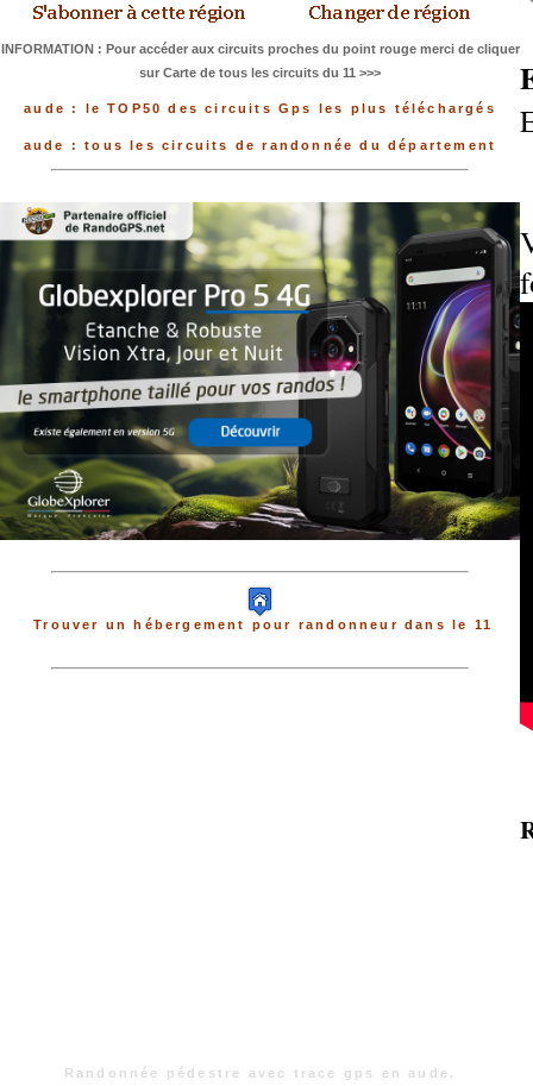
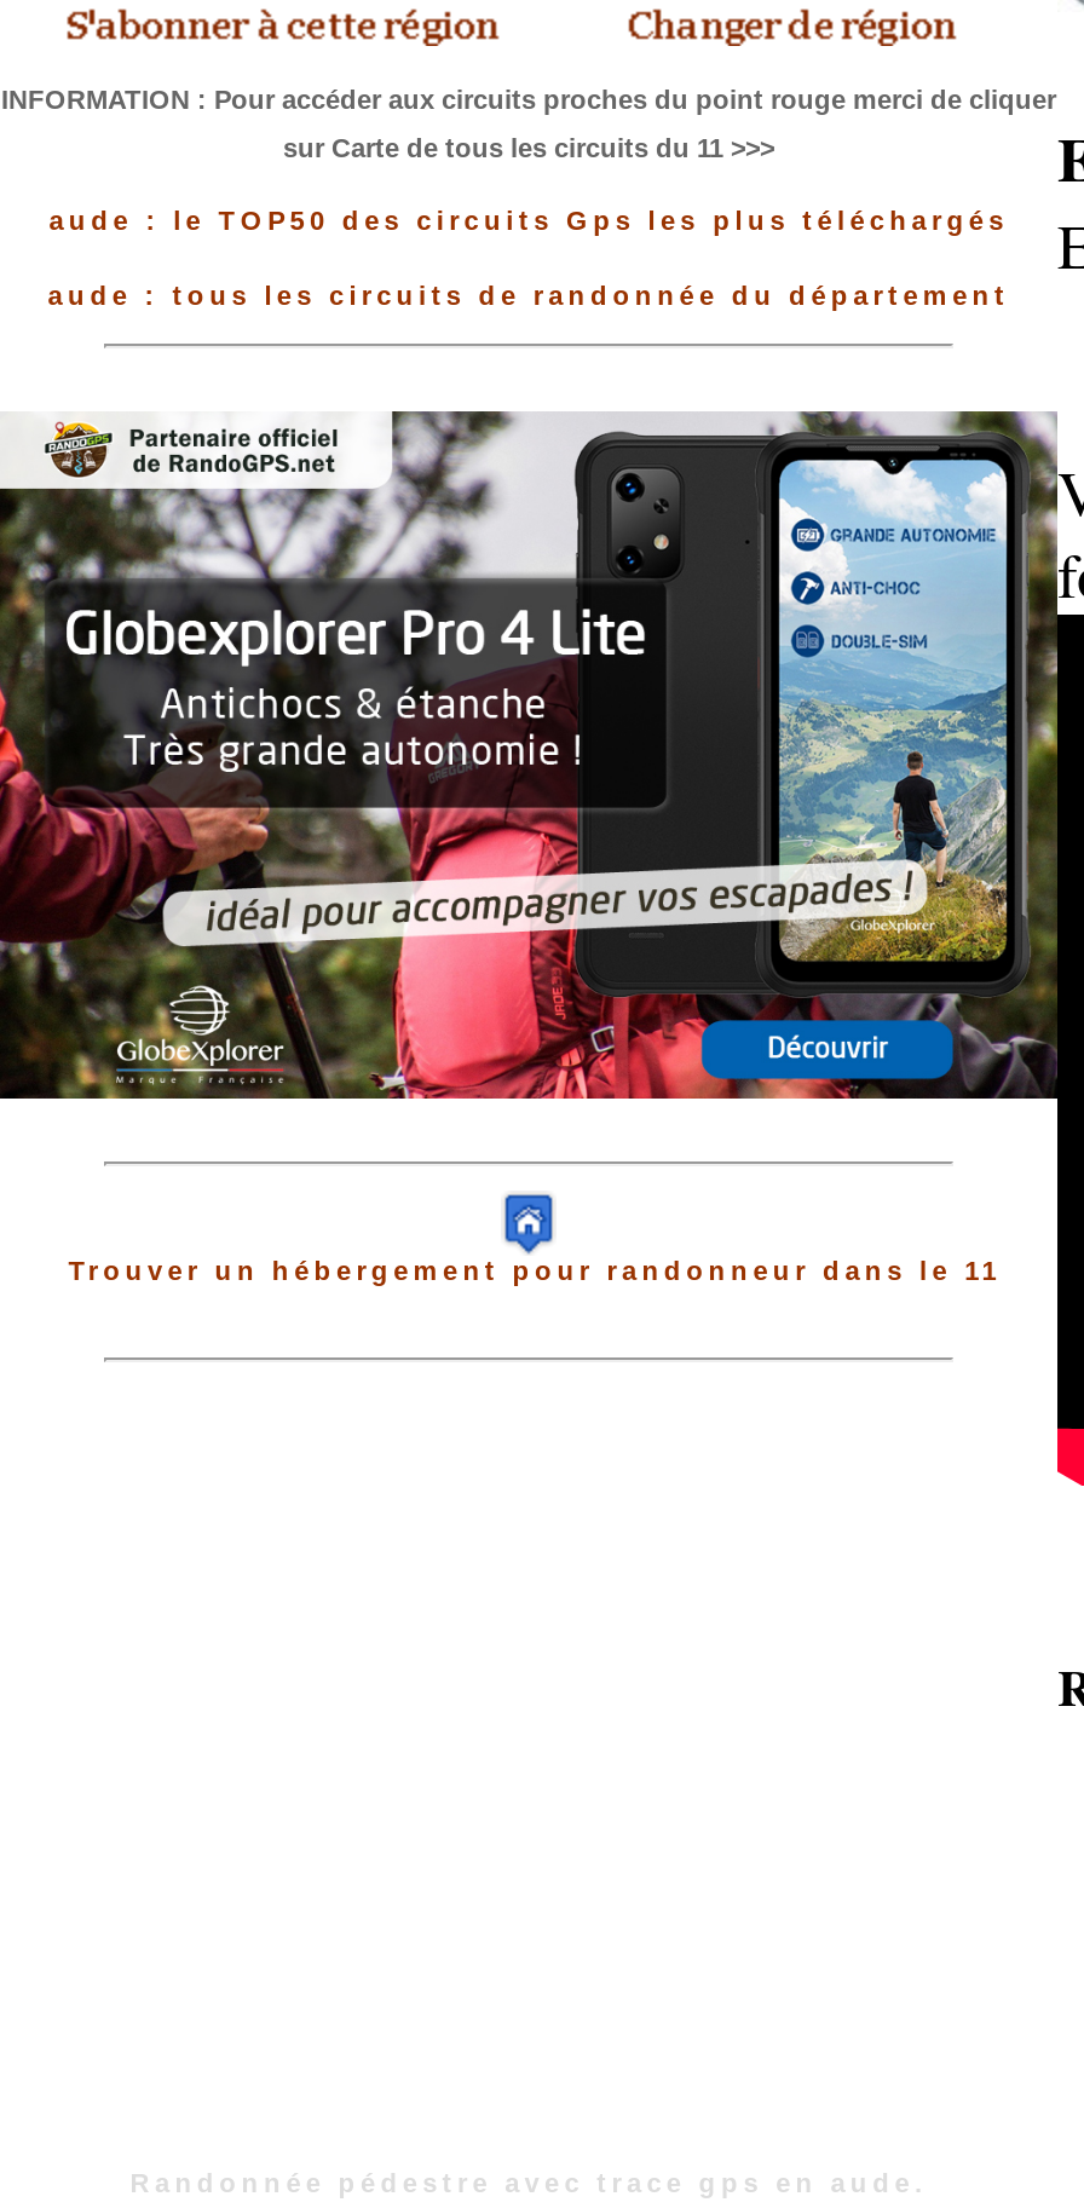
[4,201,521,541] [image] -> [7,409,1057,1101] [image]

